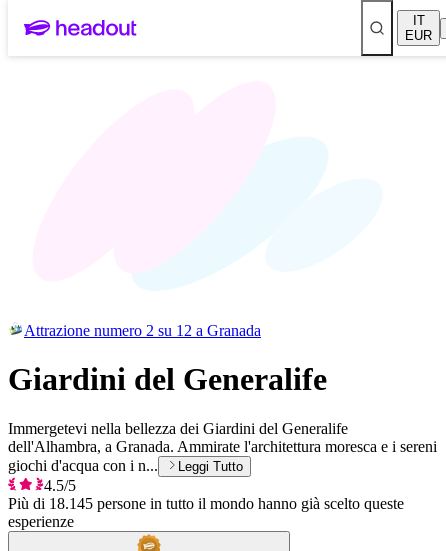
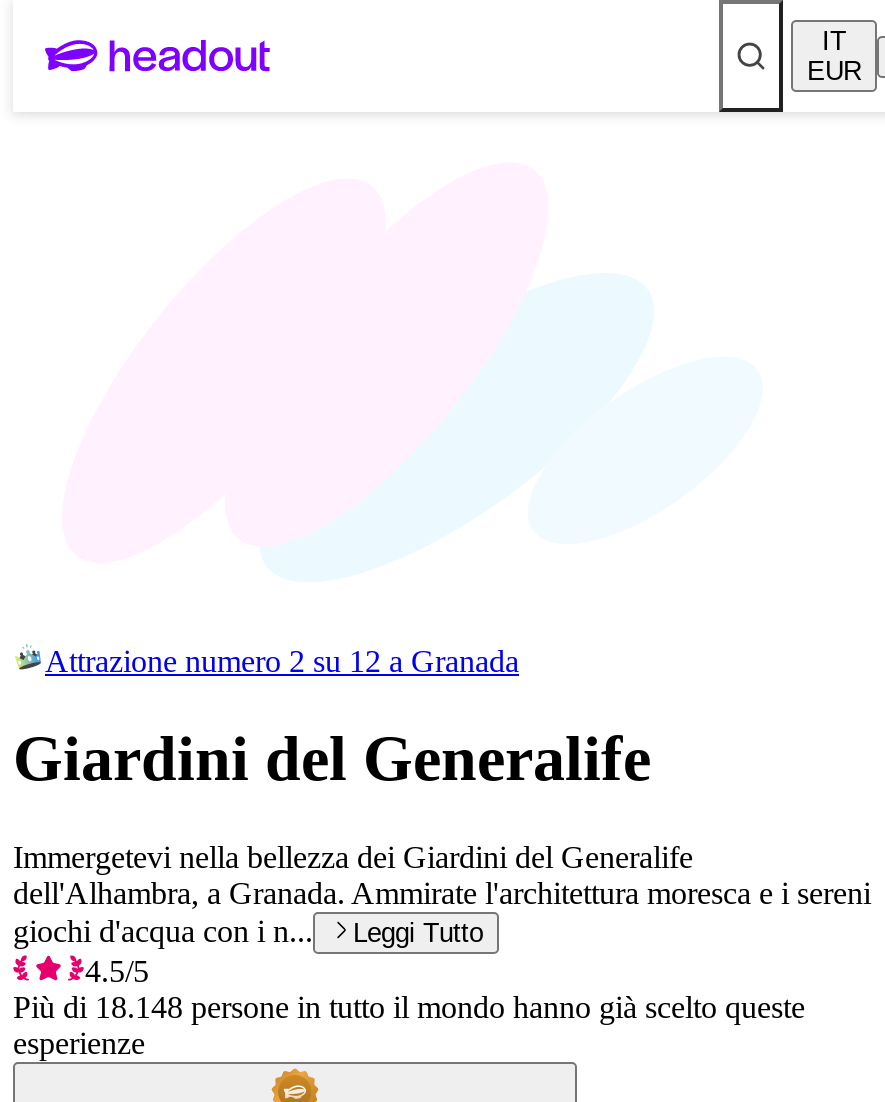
[8,495,404,512] Più di 18.145 persone in tutto il mondo hanno già scelto queste -> [13,990,805,1024] Più di 18.148 persone in tutto il mondo hanno già scelto queste

